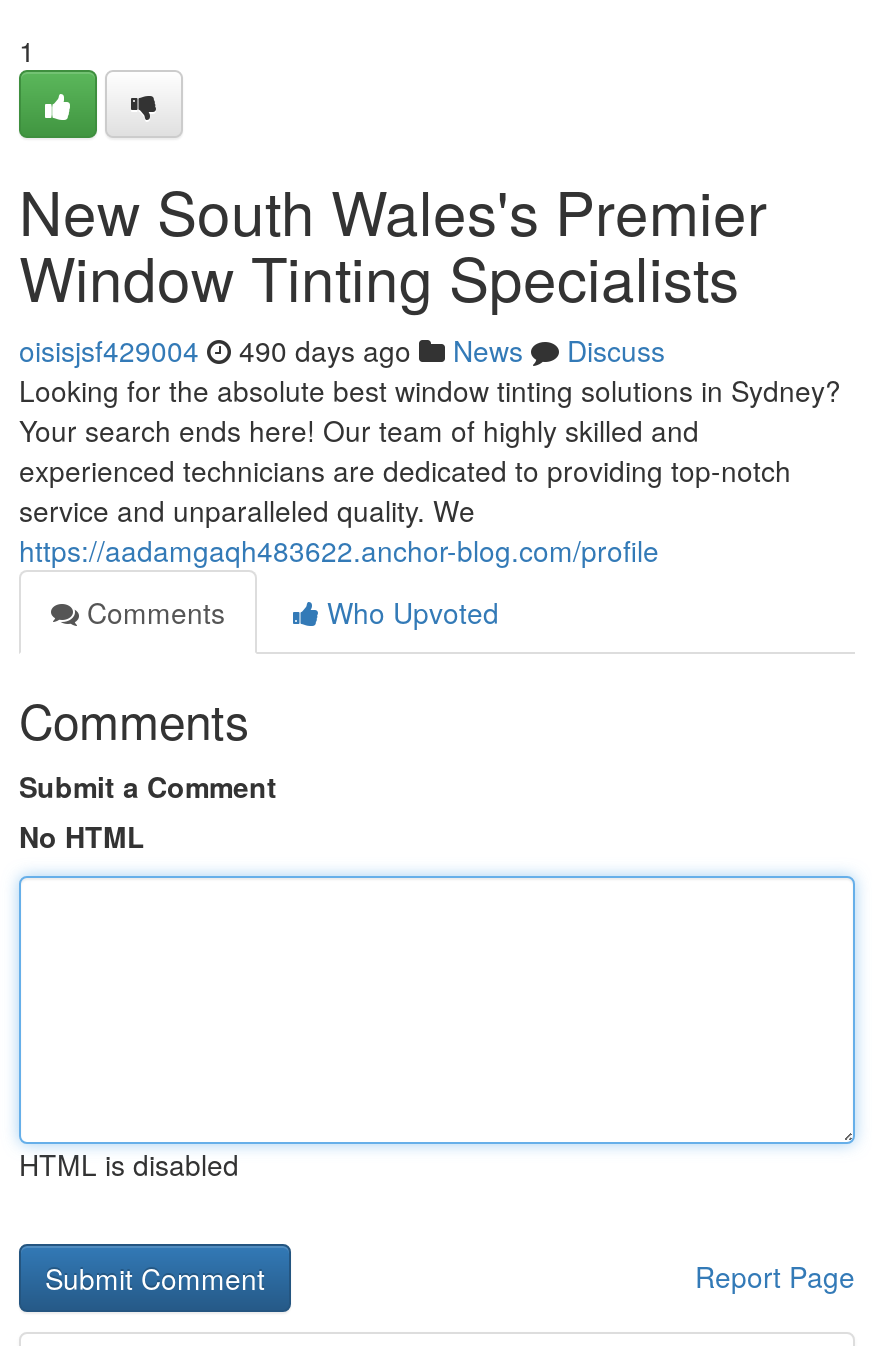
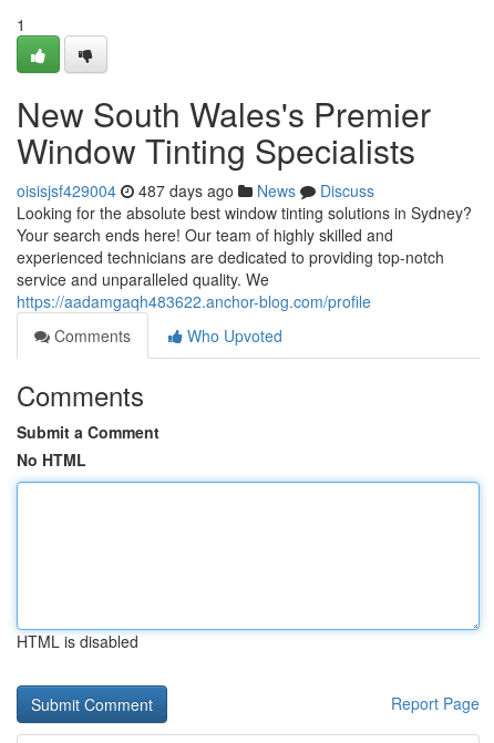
[19,330,665,370] oisisjsf429004 490 days ago News Discuss -> [17,179,374,202] oisisjsf429004 487 days ago News Discuss

